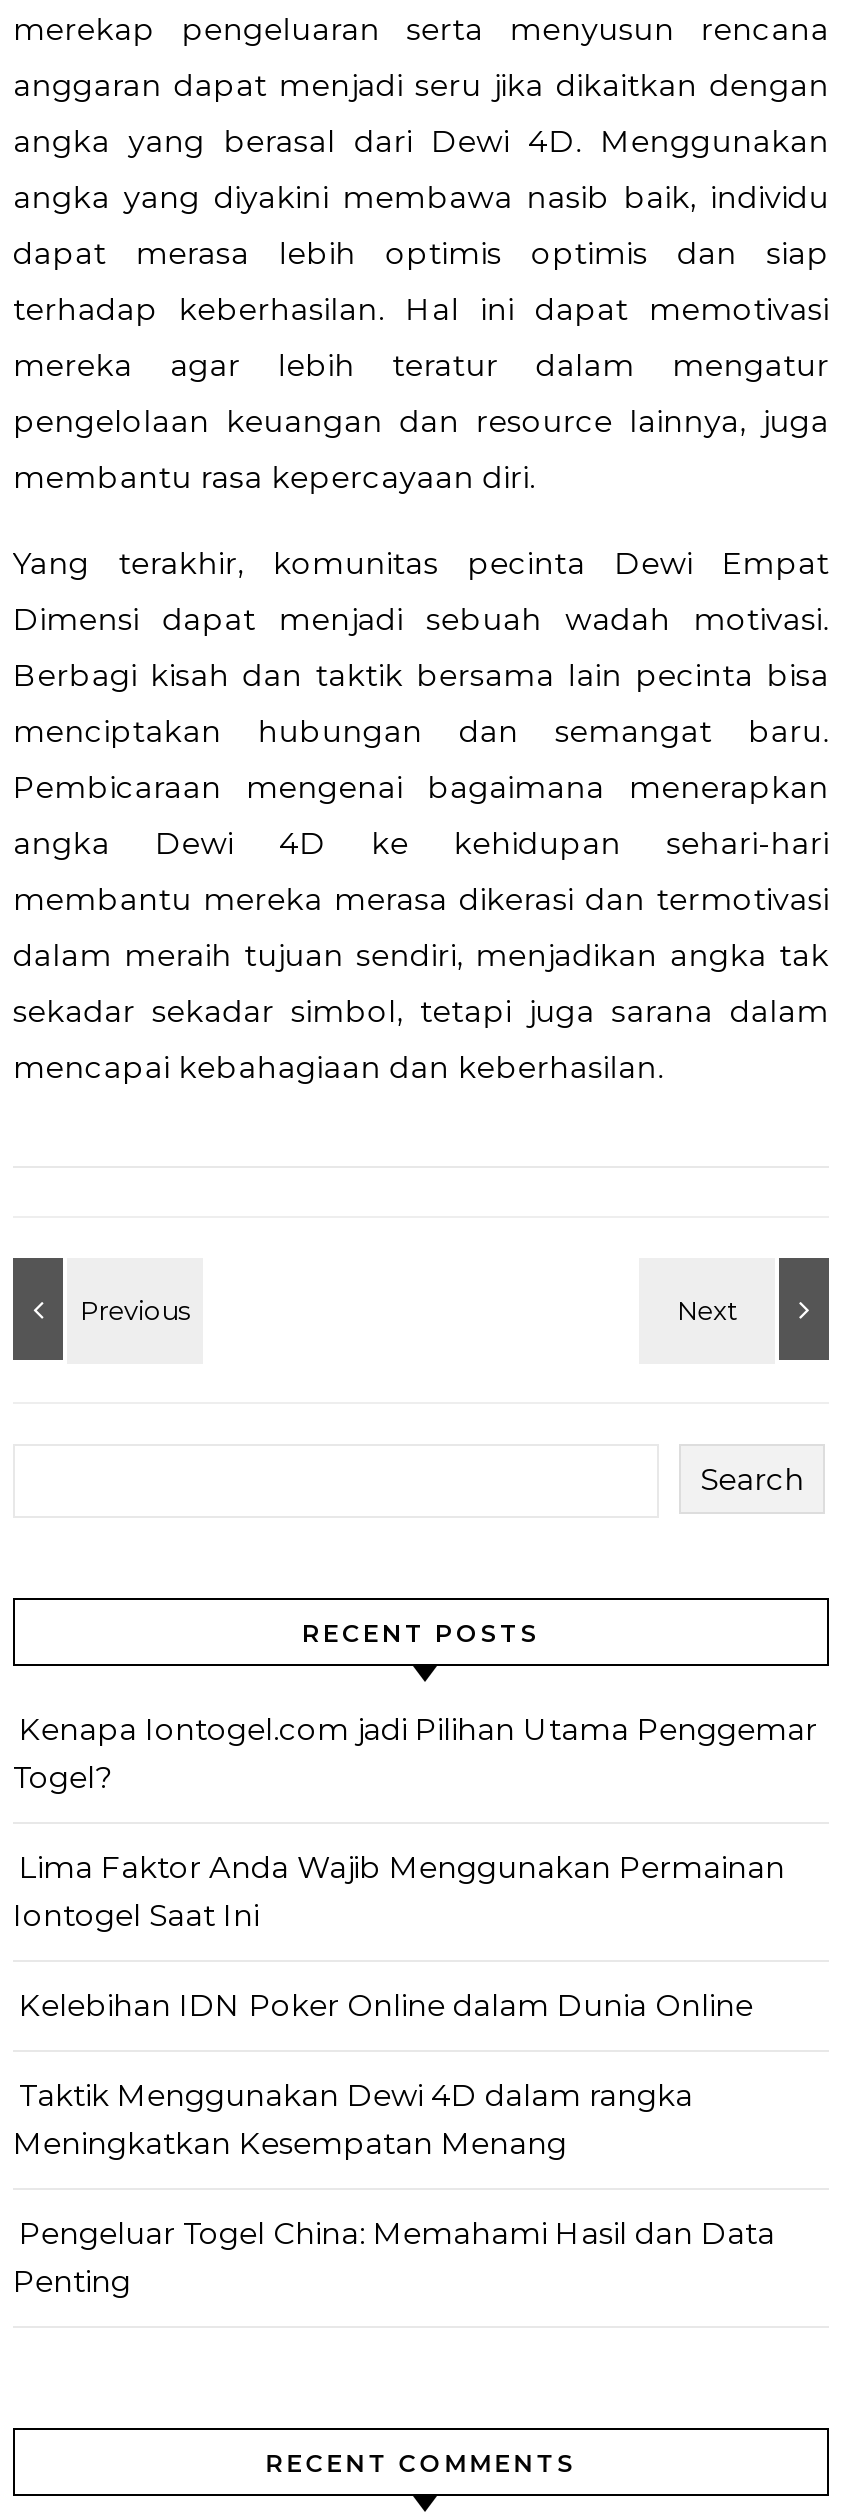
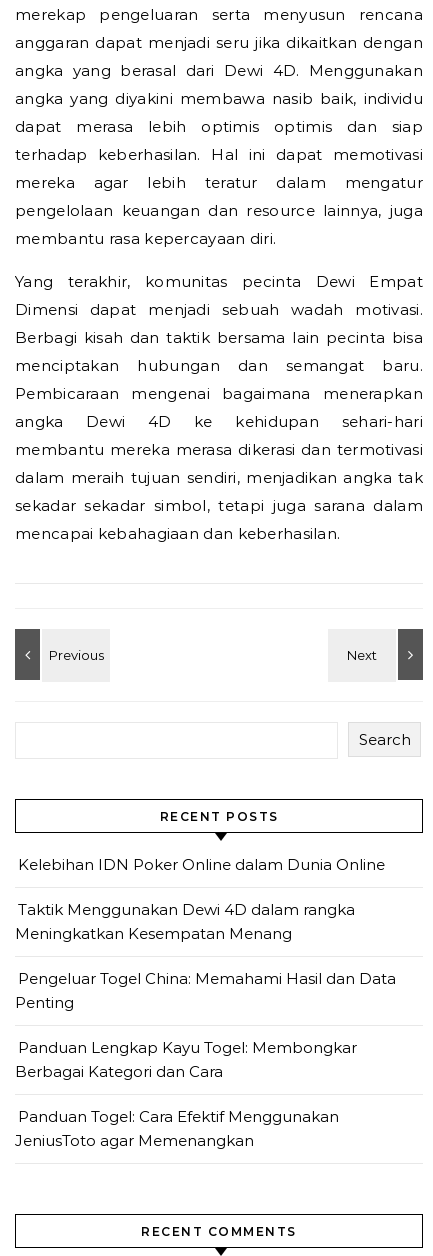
[13,1710,817,1934] Kenapa Iontogel.com jadi Pilihan Utama Penggemar | Togel? | Lima Faktor Anda Wajib Menggunakan Permainan | Iontogel Saat Ini -> none
moved [13,1986,775,2300] -> [15,855,396,1012]: Kelebihan IDN Poker Online dalam Dunia Online | Taktik Menggunakan Dewi 4D dalam rangka | Meningkatkan Kesempatan Menang | Pengeluar Togel China: Memahami Hasil dan Data | Penting
none -> [15,1038,357,1150] Panduan Lengkap Kayu Togel: Membongkar | Berbagai Kategori dan Cara | Panduan Togel: Cara Efektif Menggunakan | JeniusToto agar Memenangkan

